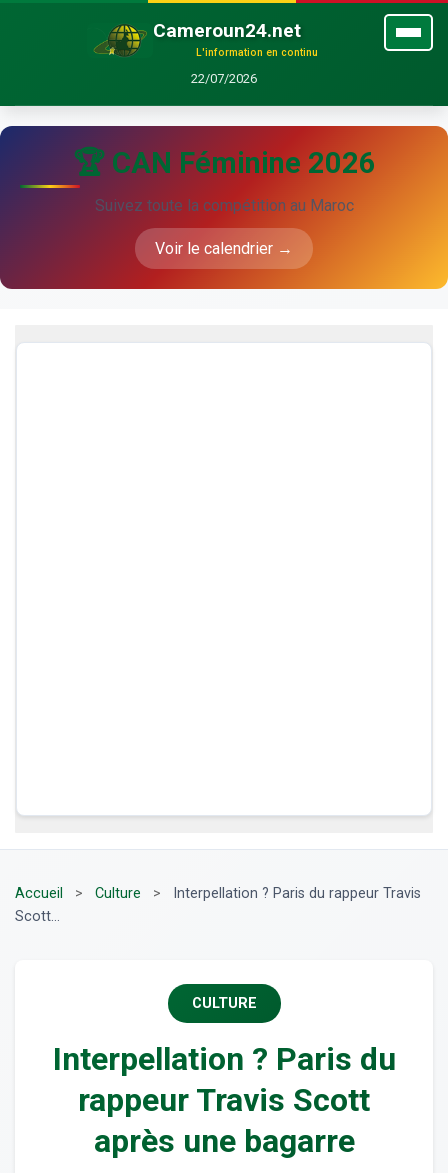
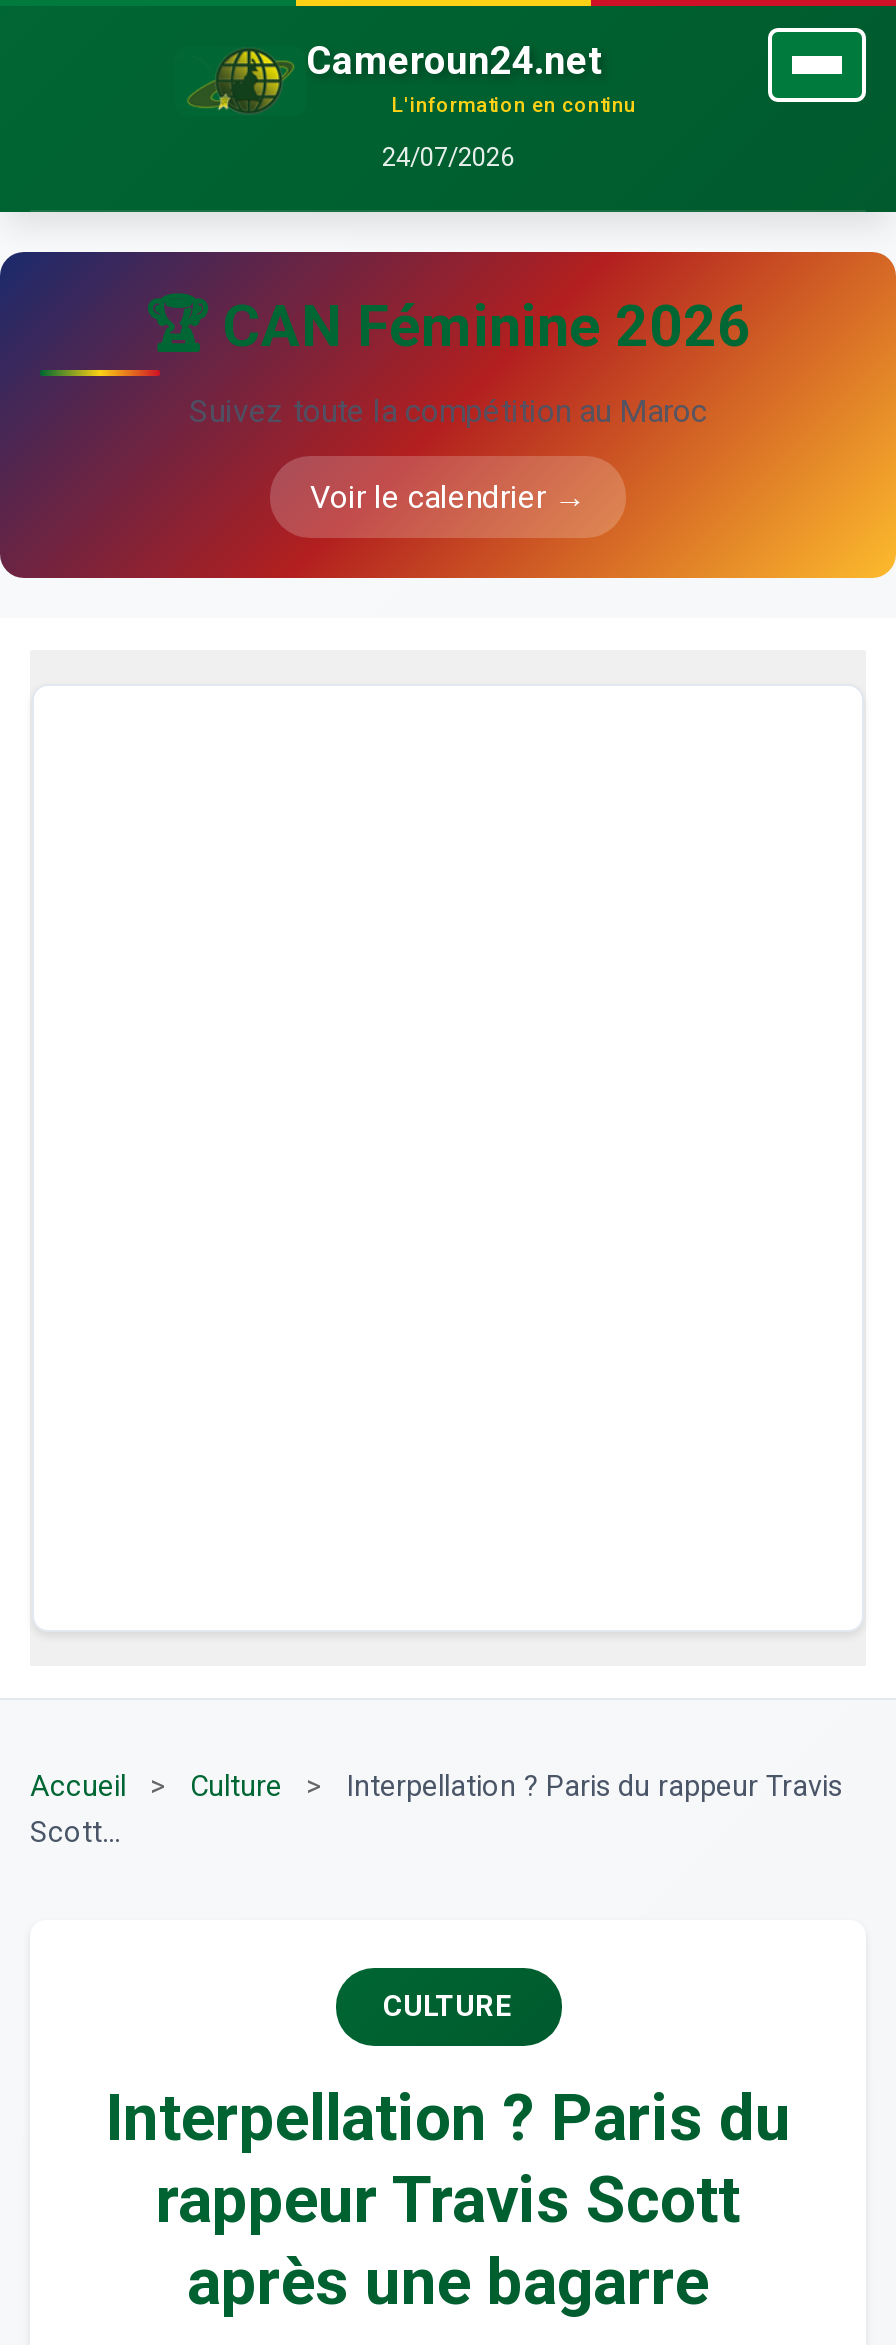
[191,71,257,86] 22/07/2026 -> [382,142,514,172] 24/07/2026

